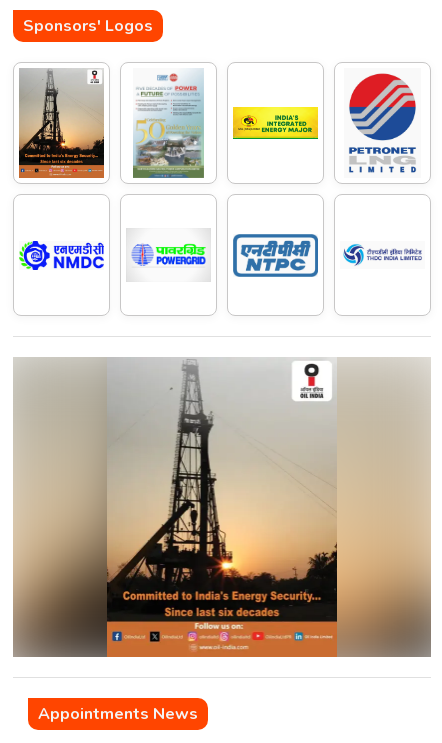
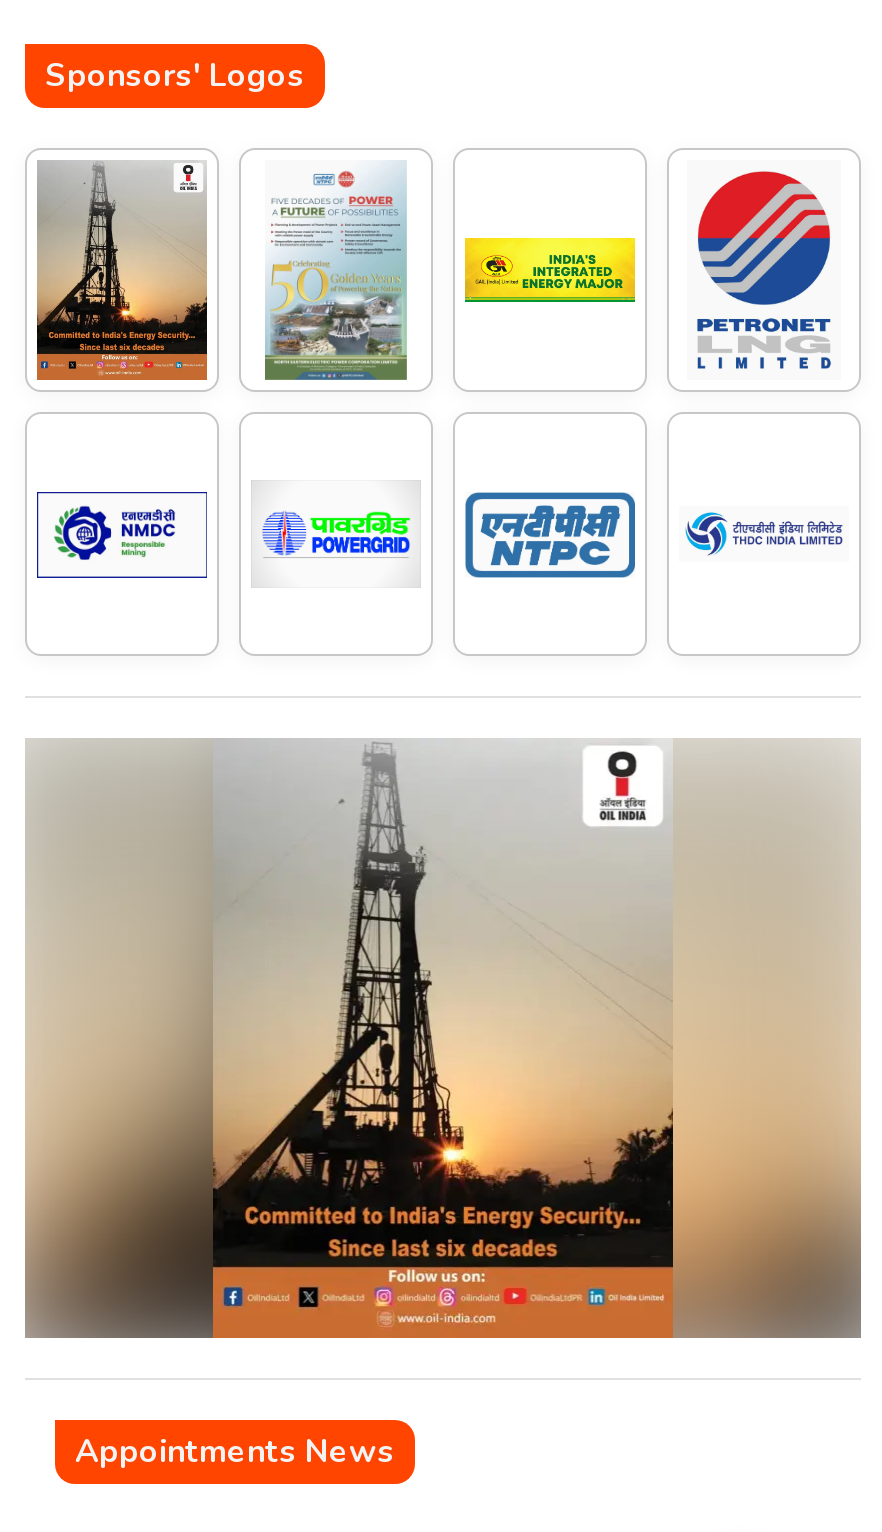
[18,234,104,277] [image] -> [35,490,207,580] [image]

